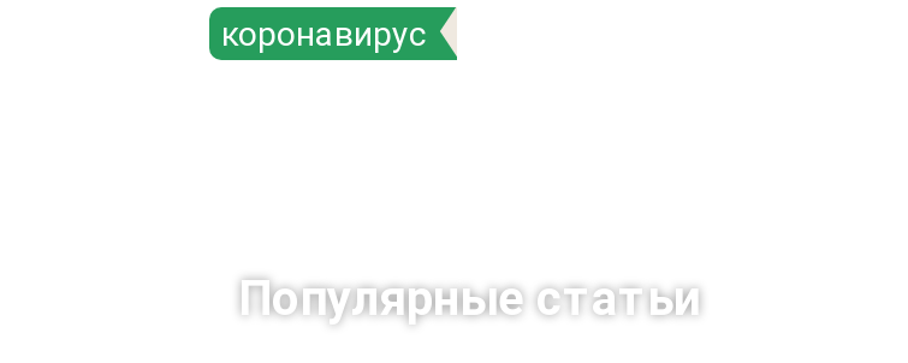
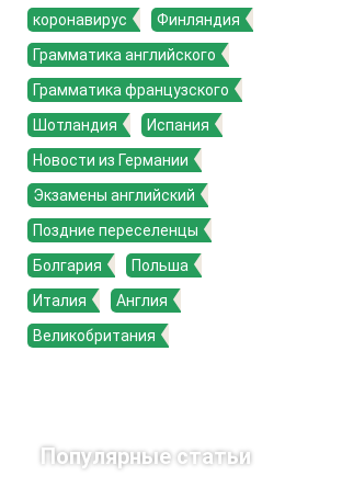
none -> [33,11,240,345] Финляндия | Грамматика английского | Грамматика французского | Шотландия | Испания | Новости из Германии | Экзамены английский | Поздние переселенцы | Болгария | Польша | Италия | Англия | Великобритания

